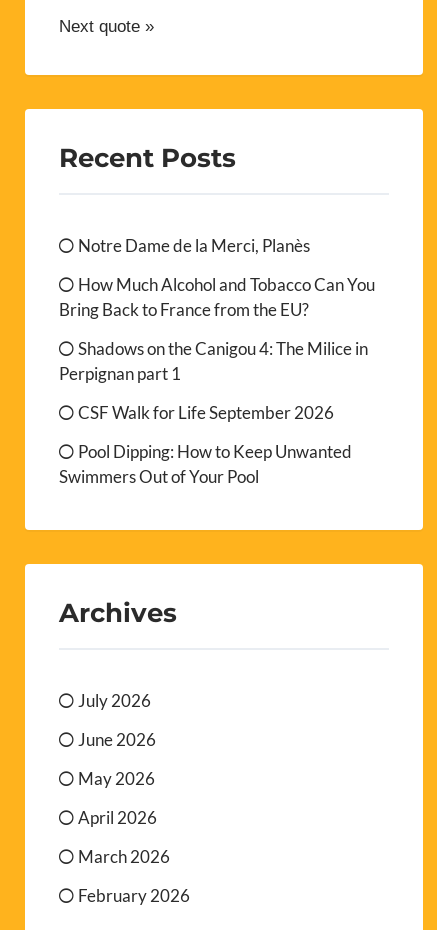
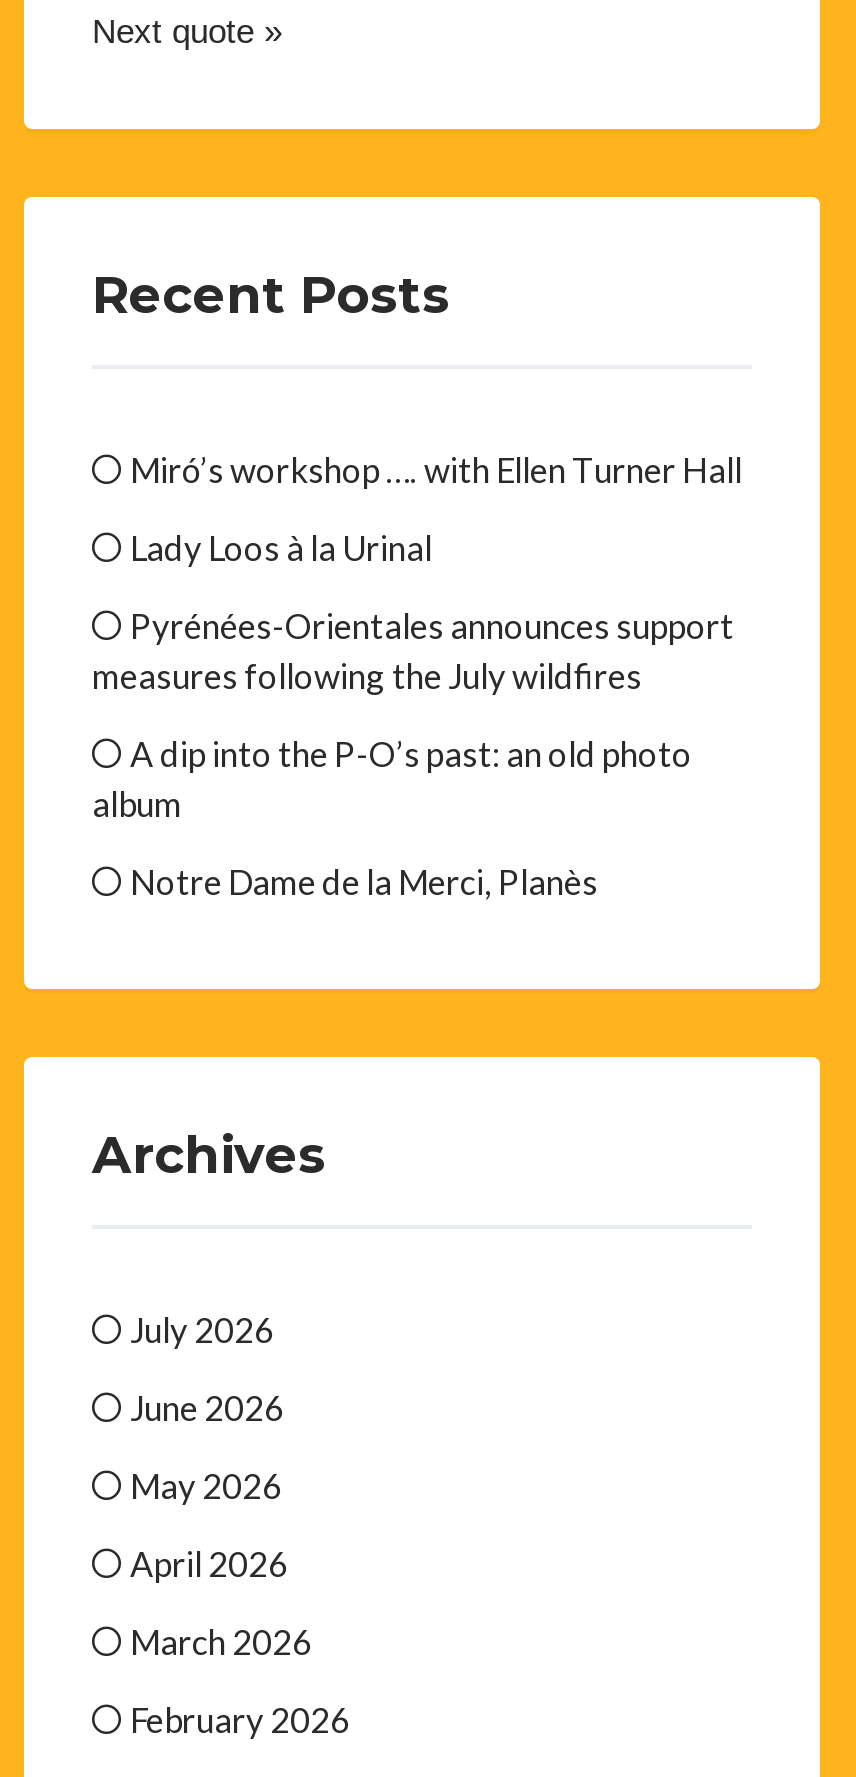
none -> [92,450,742,826] Miró’s workshop …. with Ellen Turner Hall | Lady Loos à la Urinal | Pyrénées-Orientales announces support | measures following the July wildfires | A dip into the P-O’s past: an old photo | album
moved [78,235,310,256] -> [130,862,598,904]: Notre Dame de la Merci, Planès
[59,274,375,487] How Much Alcohol and Tobacco Can You | Bring Back to France from the EU? | Shadows on the Canigou 4: The Milice in | Perpignan part 1 | CSF Walk for Life September 2026 | Pool Dipping: How to Keep Unwanted | Swimmers Out of Your Pool -> none

